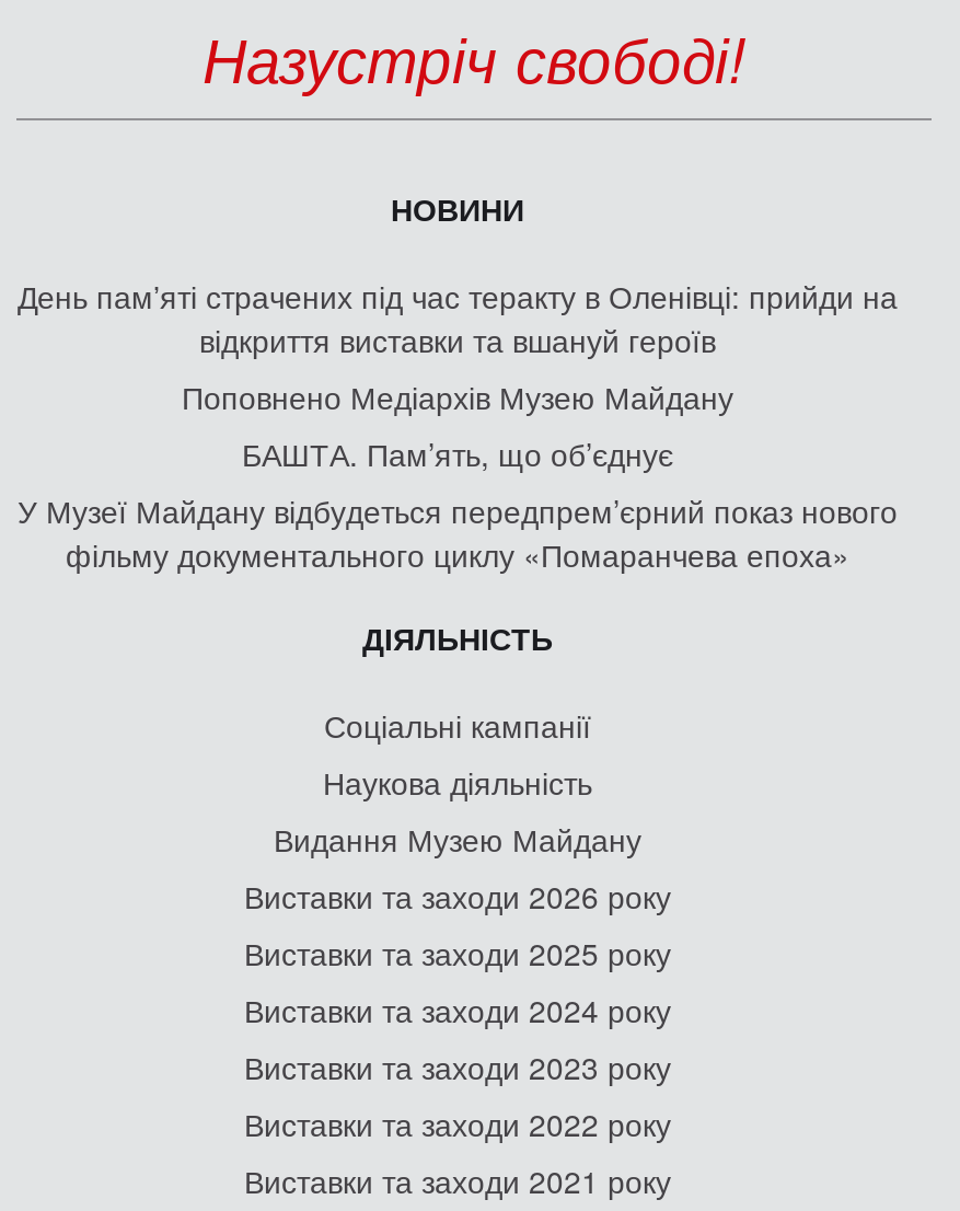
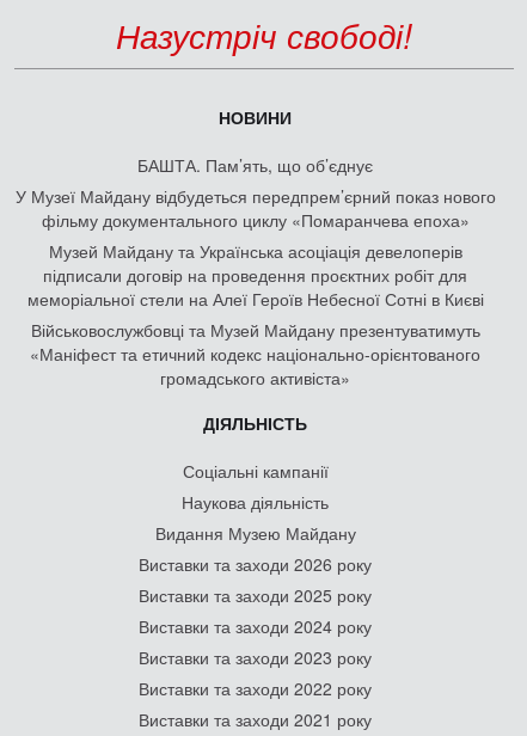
[18,274,898,418] День памʼяті страчених під час теракту в Оленівці: прийди на | відкриття виставки та вшануй героїв | Поповнено Медіархів Музею Майдану -> none
moved [18,431,898,576] -> [15,153,495,232]: БАШТА. Пам’ять, що об’єднує | У Музеї Майдану відбудеться передпрем’єрний показ нового | фільму документального циклу «Помаранчева епоха»
none -> [27,239,483,390] Музей Майдану та Українська асоціація девелоперів | підписали договір на проведення проєктних робіт для | меморіальної стели на Алеї Героїв Небесної Сотні в Києві | Військовослужбовці та Музей Майдану презентуватимуть | «Маніфест та етичний кодекс національно-орієнтованого | громадського активіста»

